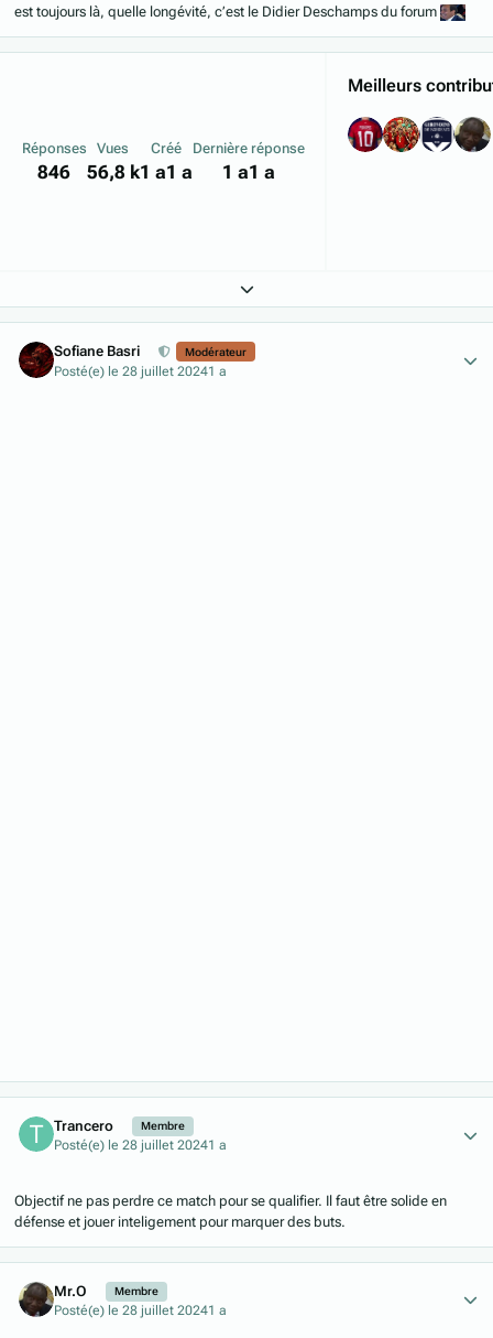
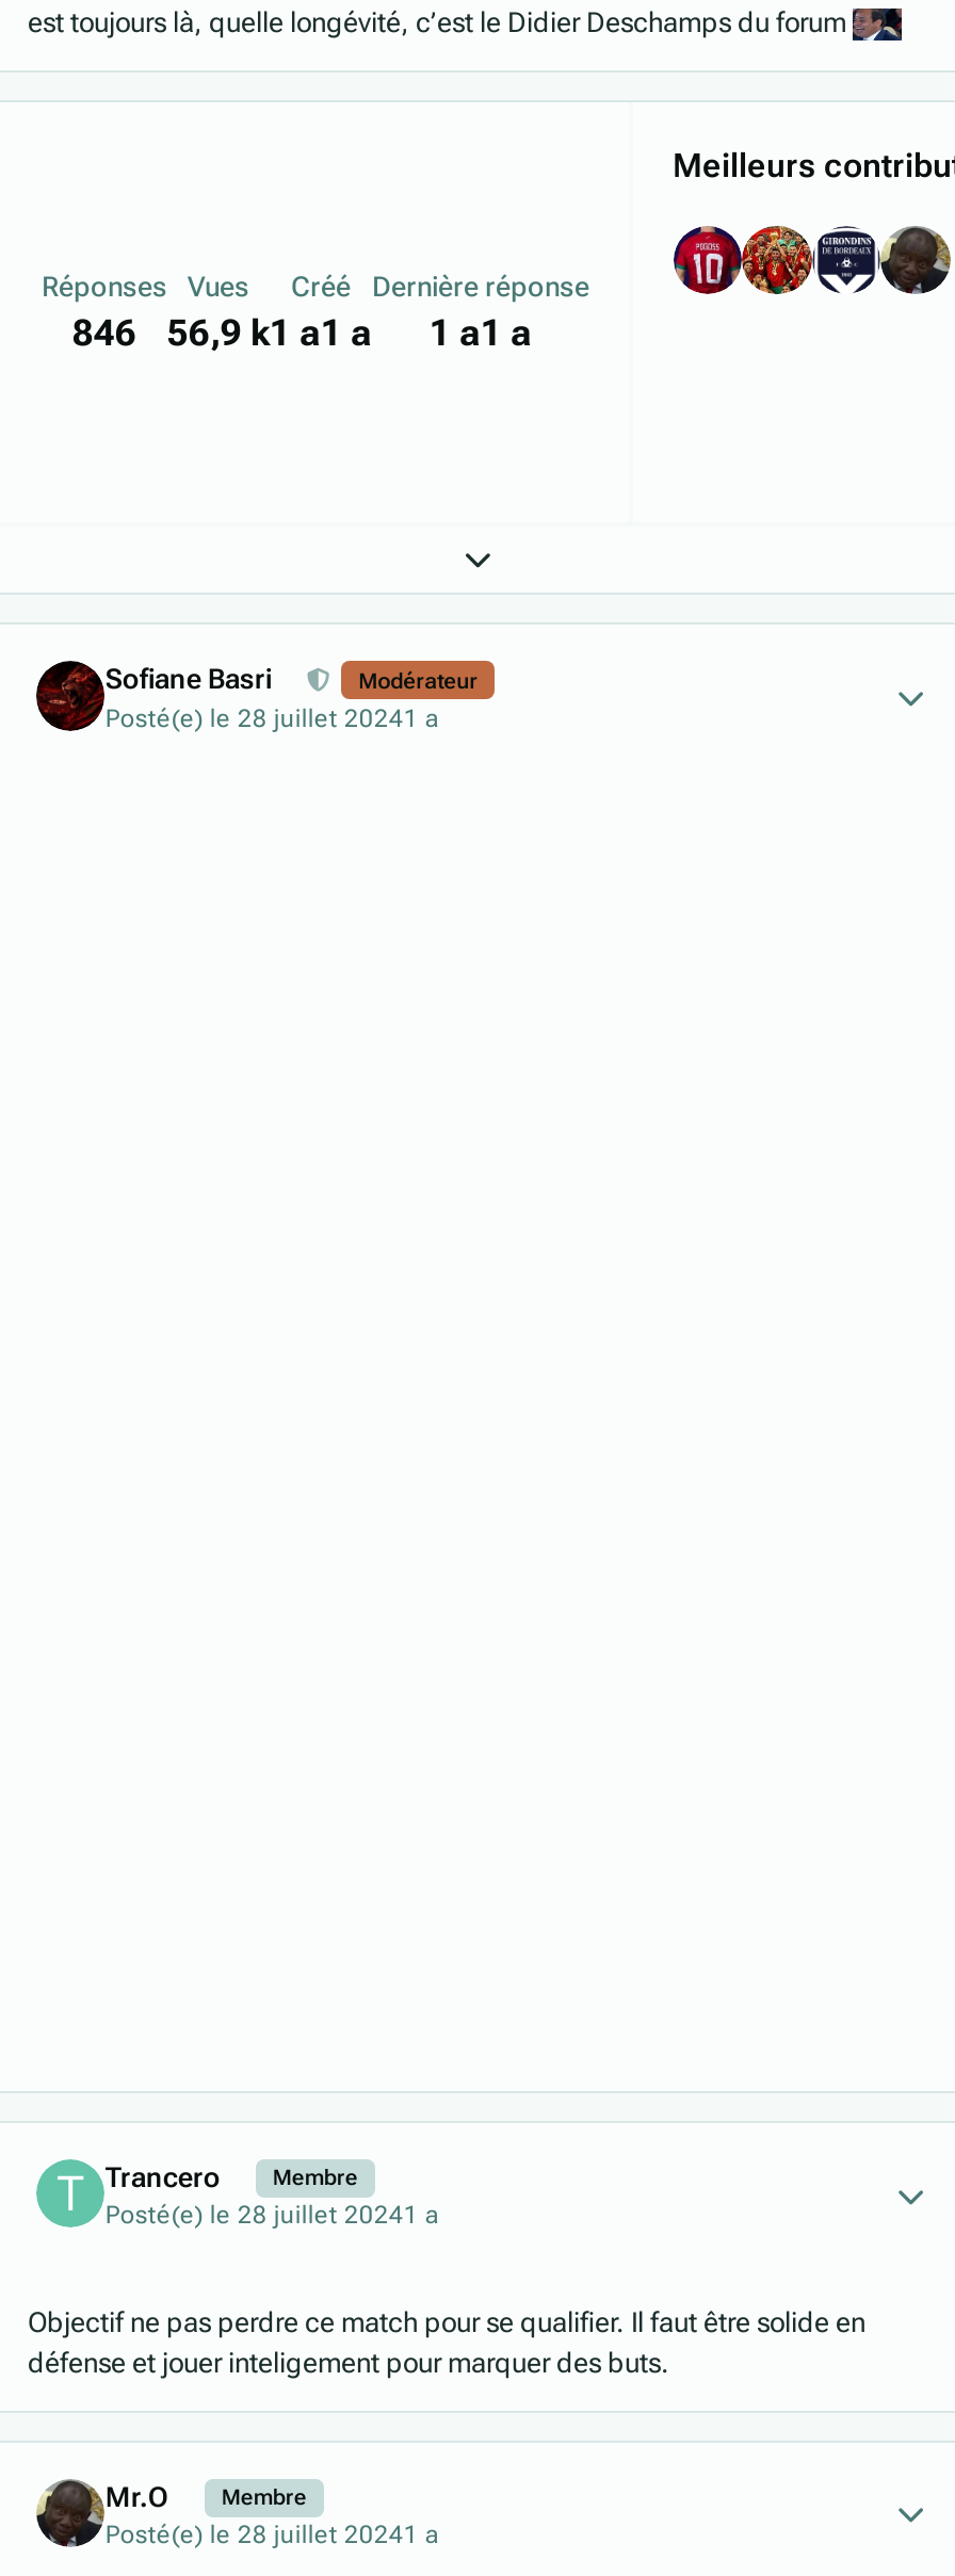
[86,161,139,183] 56,8 k -> [167,311,270,354] 56,9 k

